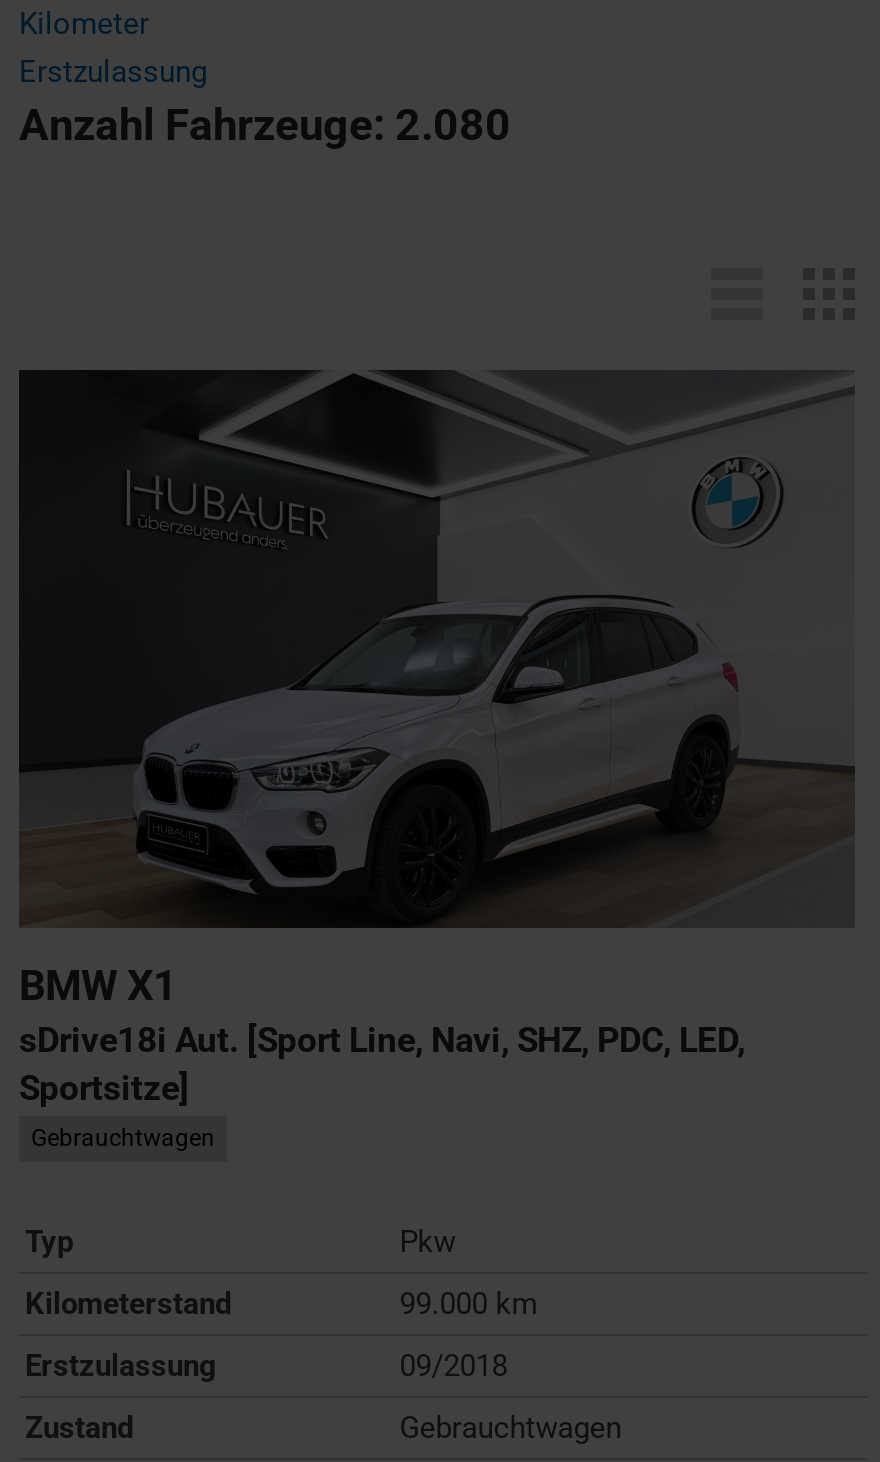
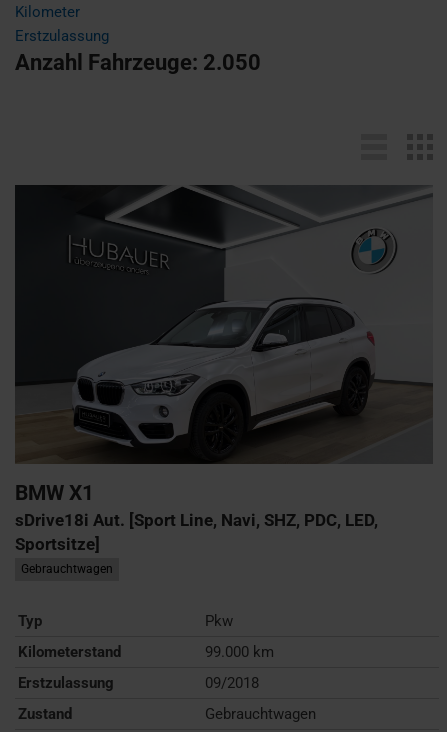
[19,100,511,150] Anzahl Fahrzeuge: 2.080 -> [15,50,261,75] Anzahl Fahrzeuge: 2.050

